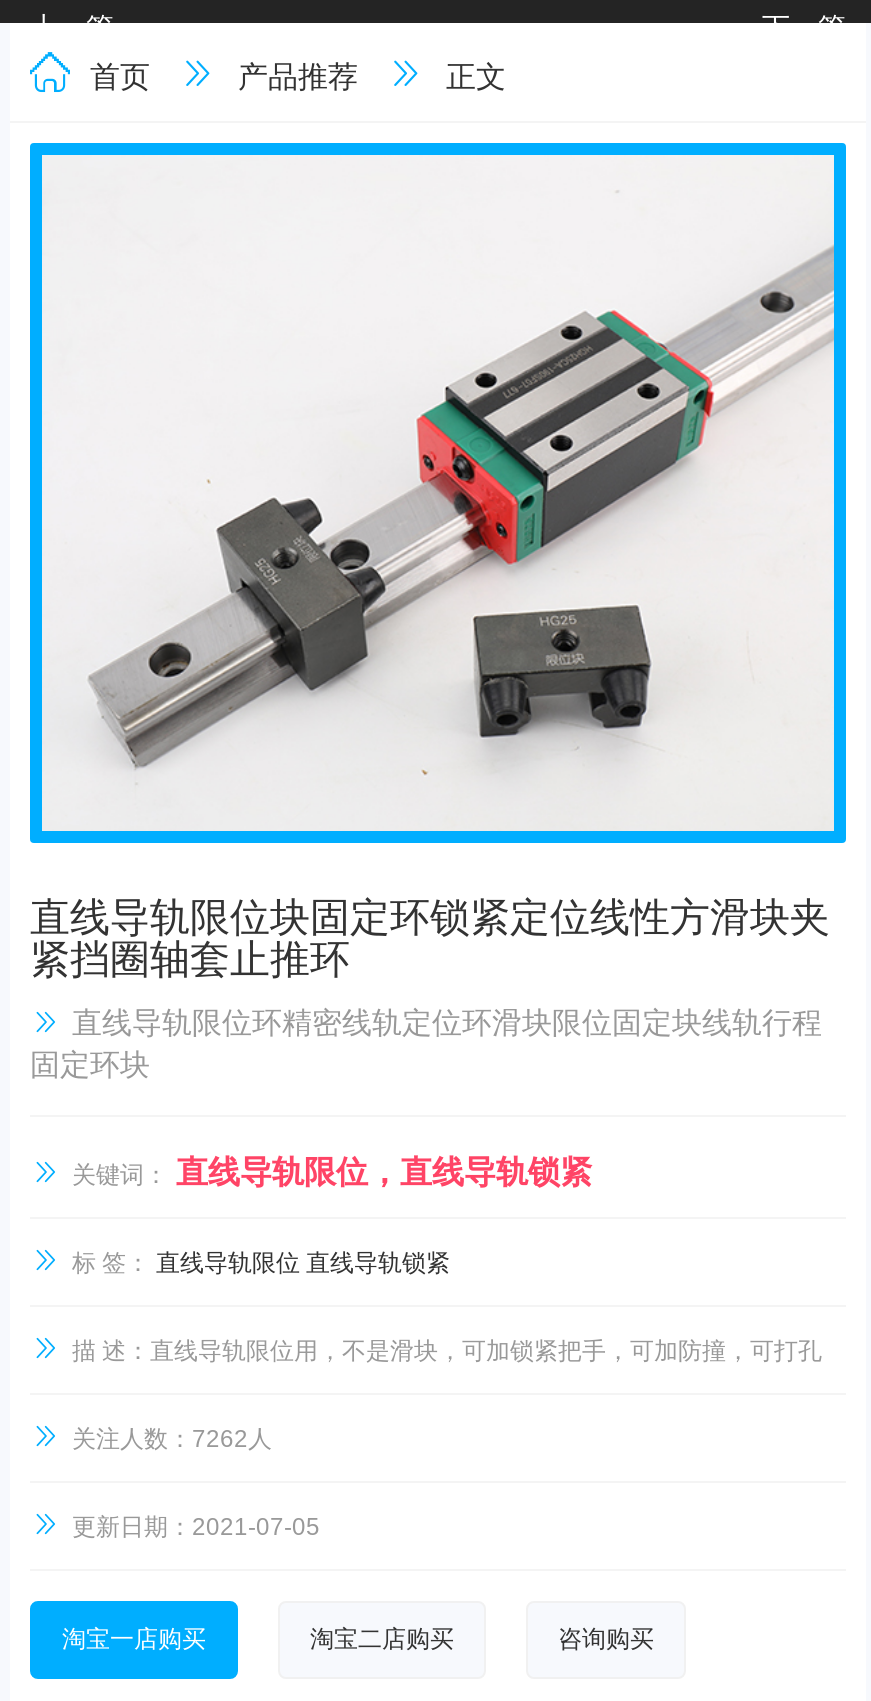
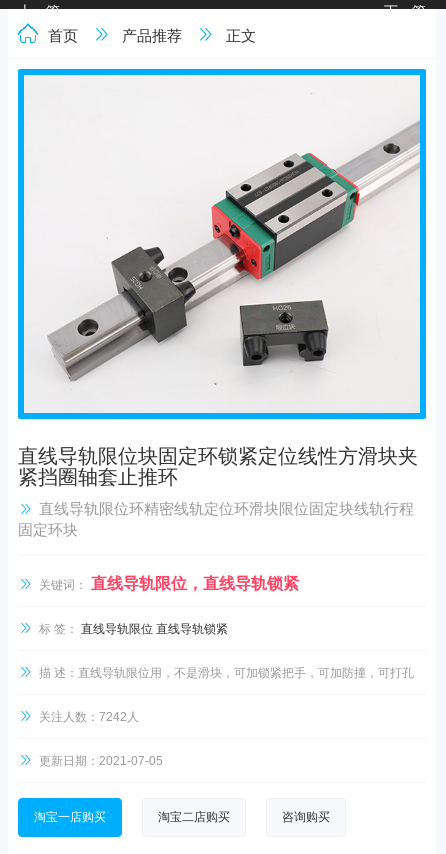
[72,1425,272,1453] 关注人数：7262人 -> [39,710,139,724] 关注人数：7242人

